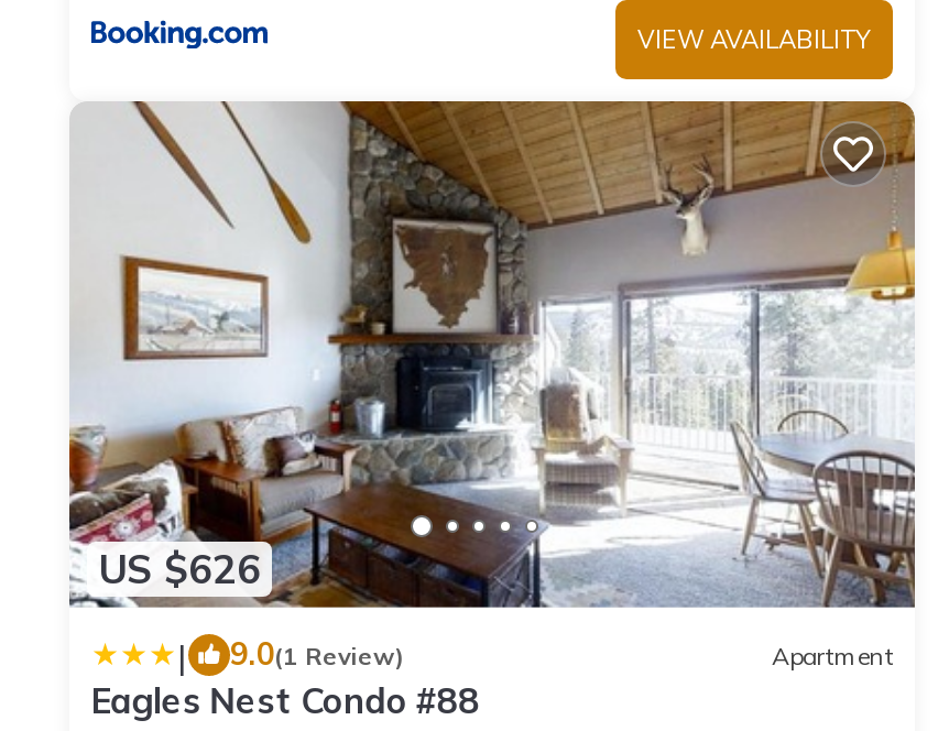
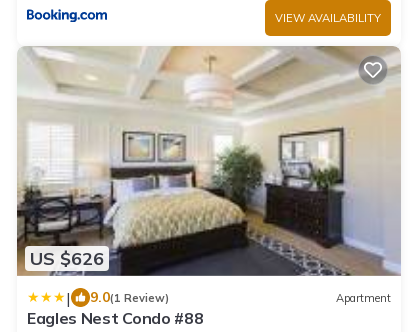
[69,99,917,610] [image] -> [16,46,401,276] [image]

